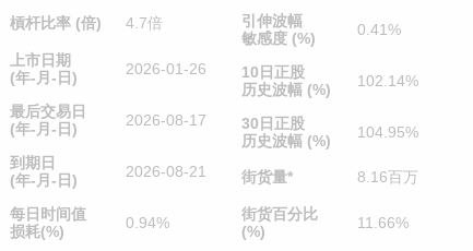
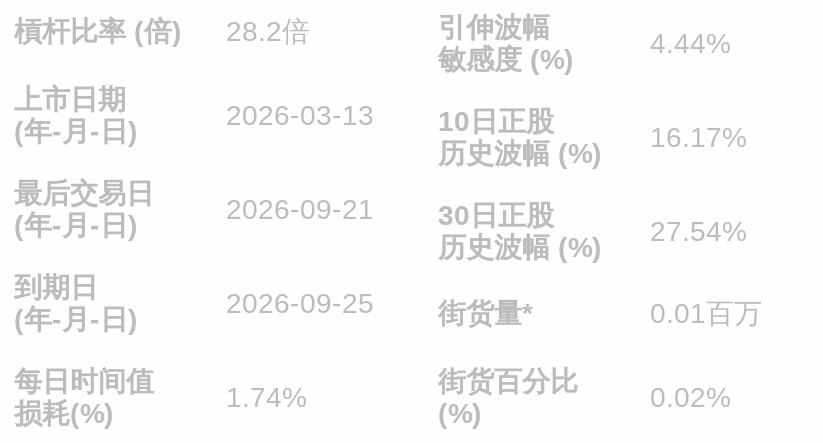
[10,14,163,32] 槓杆比率 (倍) 4.7倍 -> [14,15,310,47] 槓杆比率 (倍) 28.2倍
[357,21,401,38] 0.41% -> [650,27,730,59] 4.44%
[126,60,305,81] 2026-01-26 10日正股 -> [226,99,554,137] 2026-03-13 10日正股
[241,72,418,98] 历史波幅 (%) 102.14% -> [438,121,746,169] 历史波幅 (%) 16.17%
[126,111,305,132] 2026-08-17 30日正股 -> [226,193,554,231] 2026-09-21 30日正股
[241,123,418,150] 历史波幅 (%) 104.95% -> [438,215,746,263] 历史波幅 (%) 27.54%
[126,163,293,186] 2026-08-21 街货量* -> [226,287,532,329] 2026-09-25 街货量*
[357,168,418,186] 8.16百万 -> [650,297,762,329] 0.01百万
[126,214,169,231] 0.94% -> [226,381,306,413] 1.74%
[357,214,409,231] 11.66% -> [650,381,730,413] 0.02%

